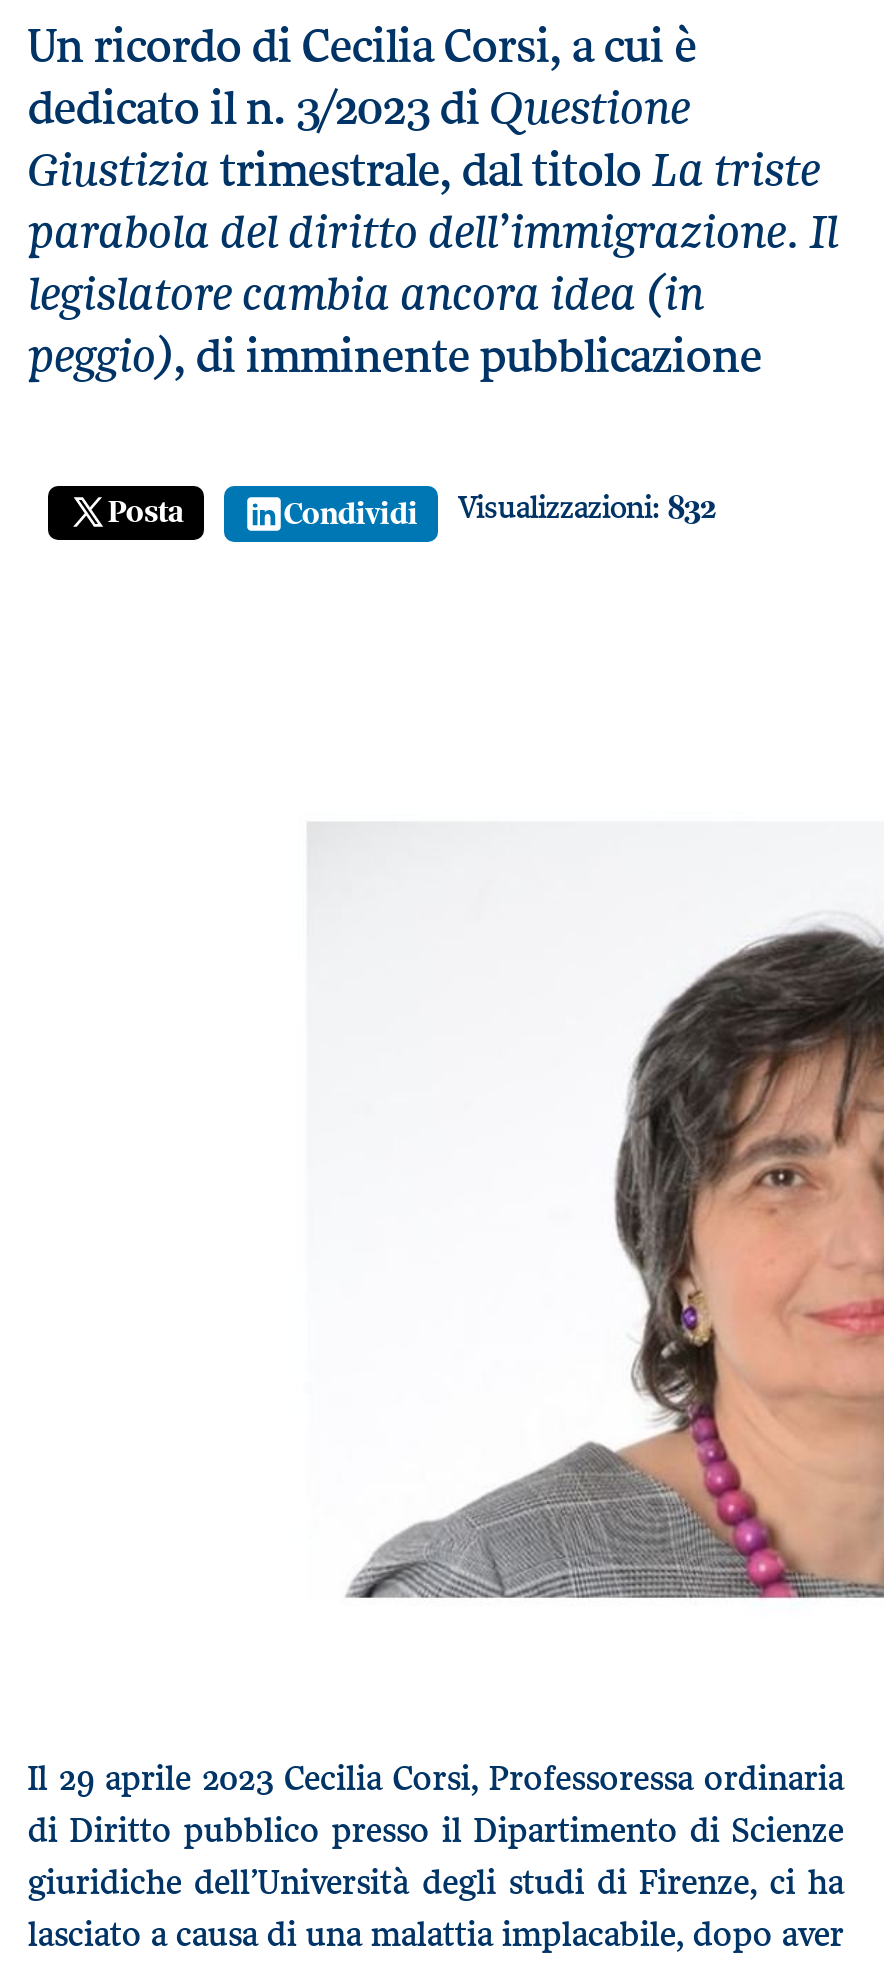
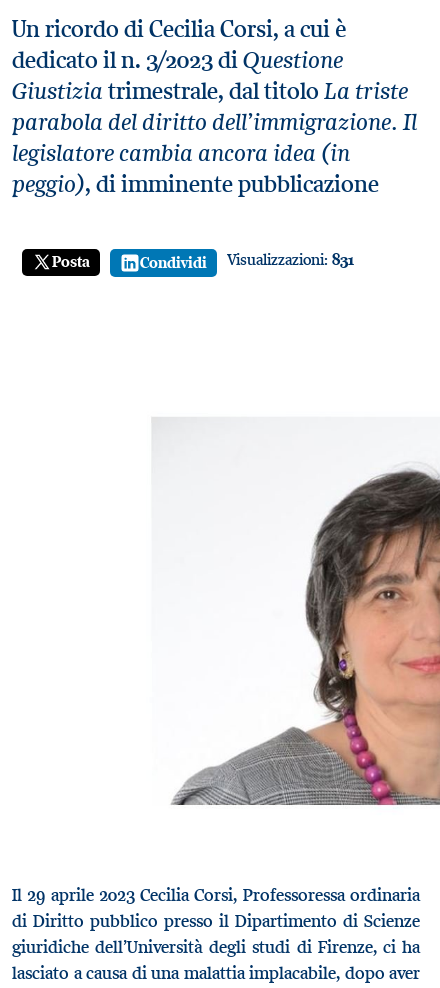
[458,487,716,527] Visualizzazioni: 832 -> [227,249,354,269] Visualizzazioni: 831

